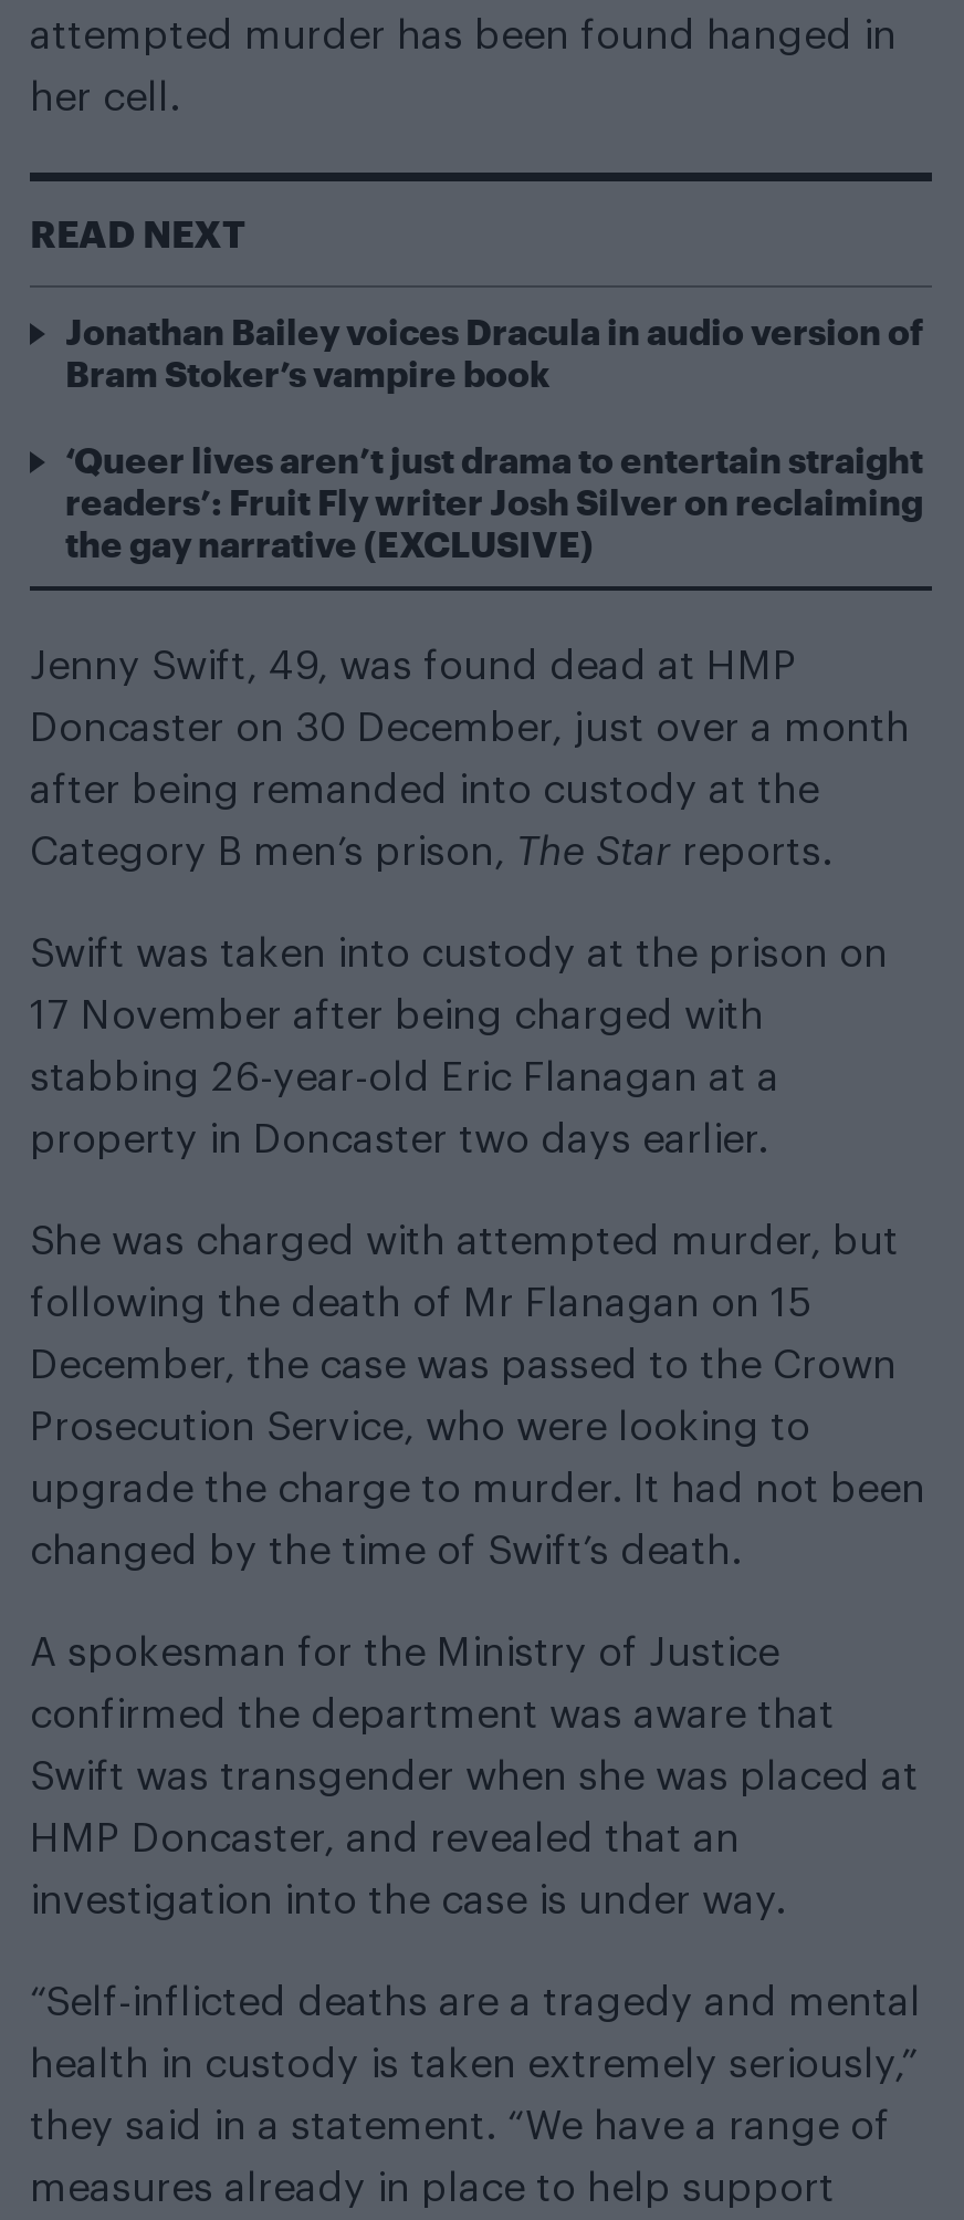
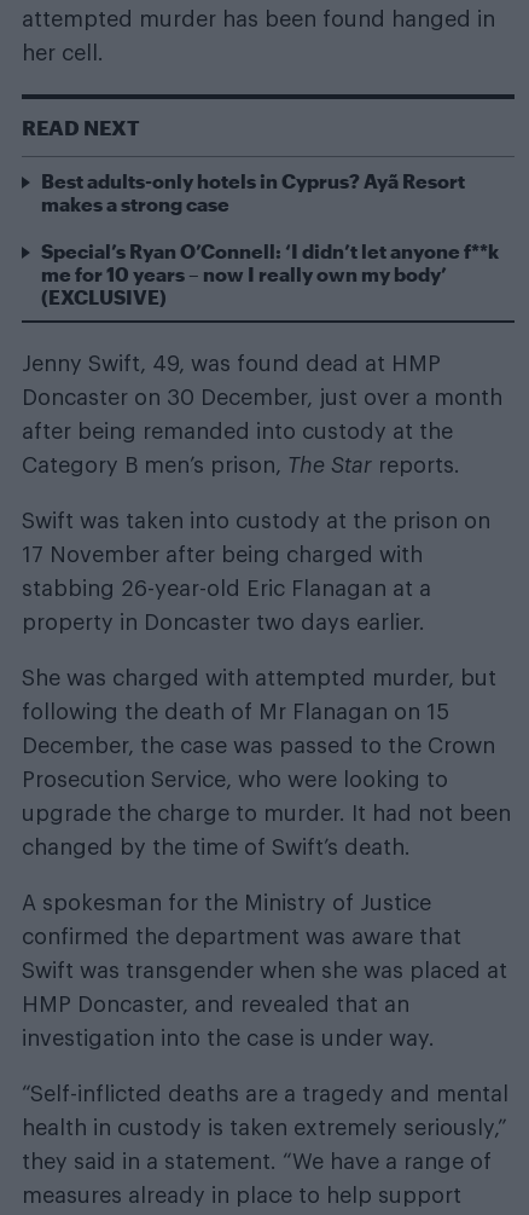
[65,309,923,393] Jonathan Bailey voices Dracula in audio version of | Bram Stoker’s vampire book -> [41,169,465,215] Best adults-only hotels in Cyprus? Ayã Resort | makes a strong case
[65,437,923,563] ‘Queer lives aren’t just drama to entertain straight | readers’: Fruit Fly writer Josh Silver on reclaiming | the gay narrative (EXCLUSIVE) -> [41,239,499,308] Special’s Ryan O’Connell: ‘I didn’t let anyone f**k | me for 10 years – now I really own my body’ | (EXCLUSIVE)

